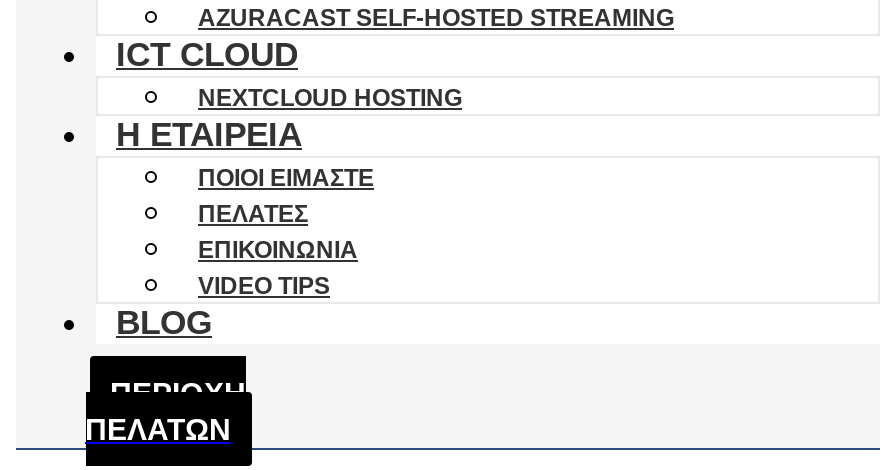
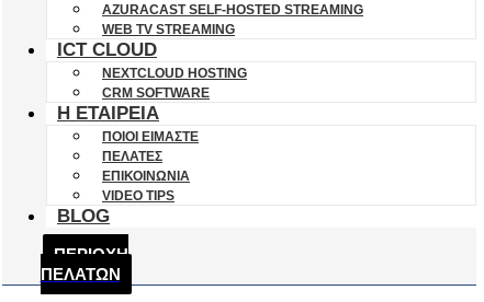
none -> [102,22,235,37] WEB TV STREAMING
none -> [102,85,210,101] CRM SOFTWARE

